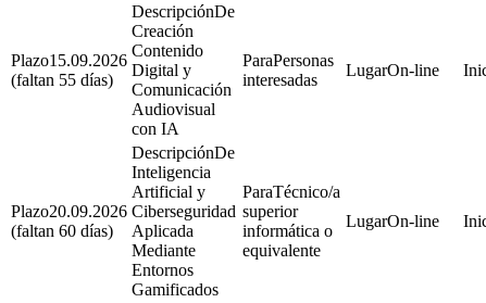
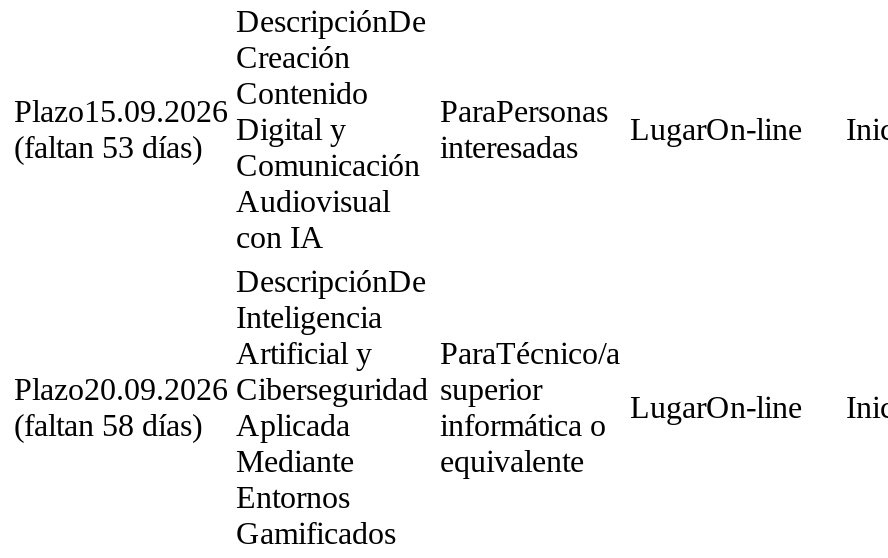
[11,71,113,89] (faltan 55 días) -> [14,131,202,165] (faltan 53 días)
[11,222,194,240] (faltan 60 días) Aplicada -> [14,409,350,443] (faltan 58 días) Aplicada

